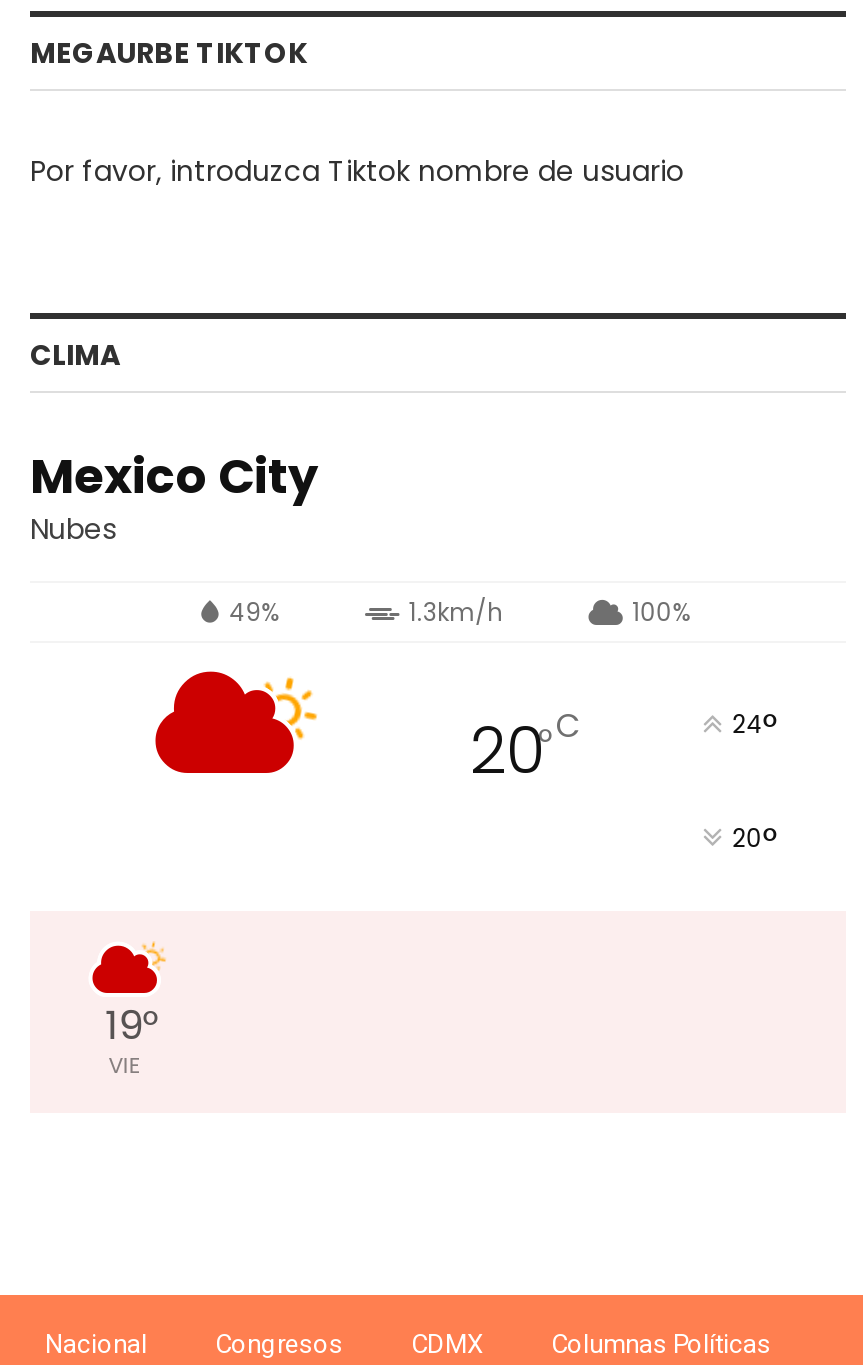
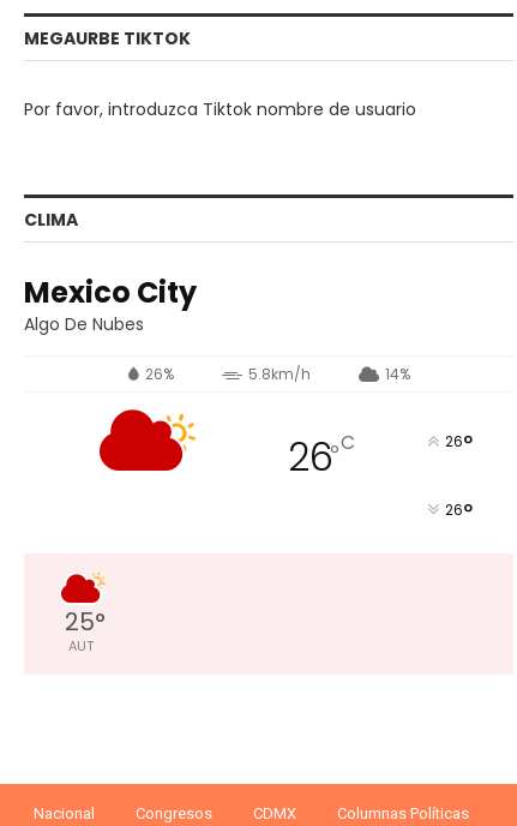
[30,508,116,548] Nubes -> [24,312,144,336] Algo De Nubes
[229,594,690,628] 49% | 1.3km/h | 100% -> [145,363,410,384] 26% | 5.8km/h | 14%
[470,702,580,794] 20 °C -> [287,428,354,483] 26 °C
[732,700,778,750] 24° -> [445,427,473,457] 26°
[732,814,778,864] 20° -> [445,495,473,525] 26°
[104,996,160,1080] 19° | VIE -> [65,605,106,655] 25° | AUT

